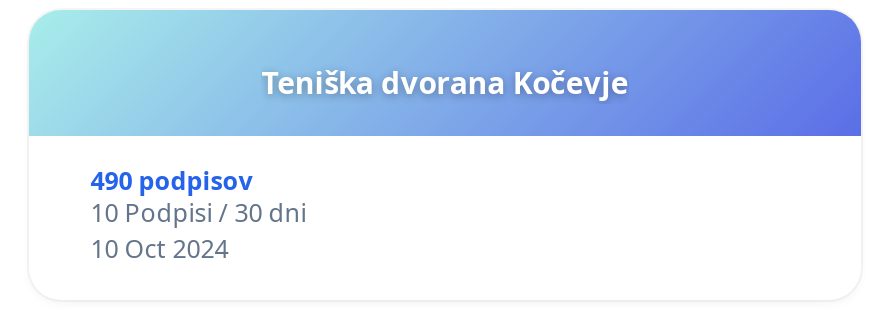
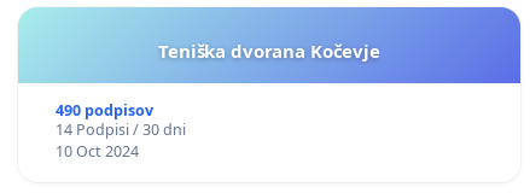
[91,195,307,229] 10 Podpisi / 30 dni -> [55,119,186,139] 14 Podpisi / 30 dni

